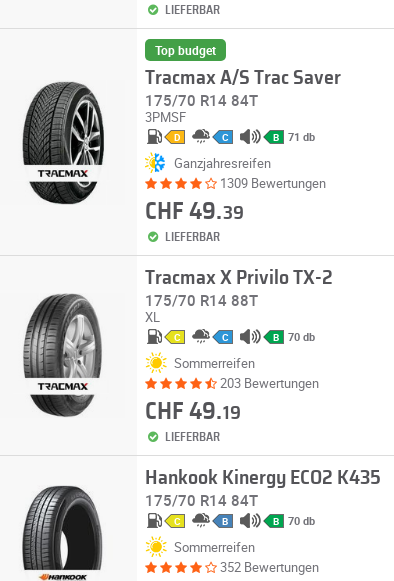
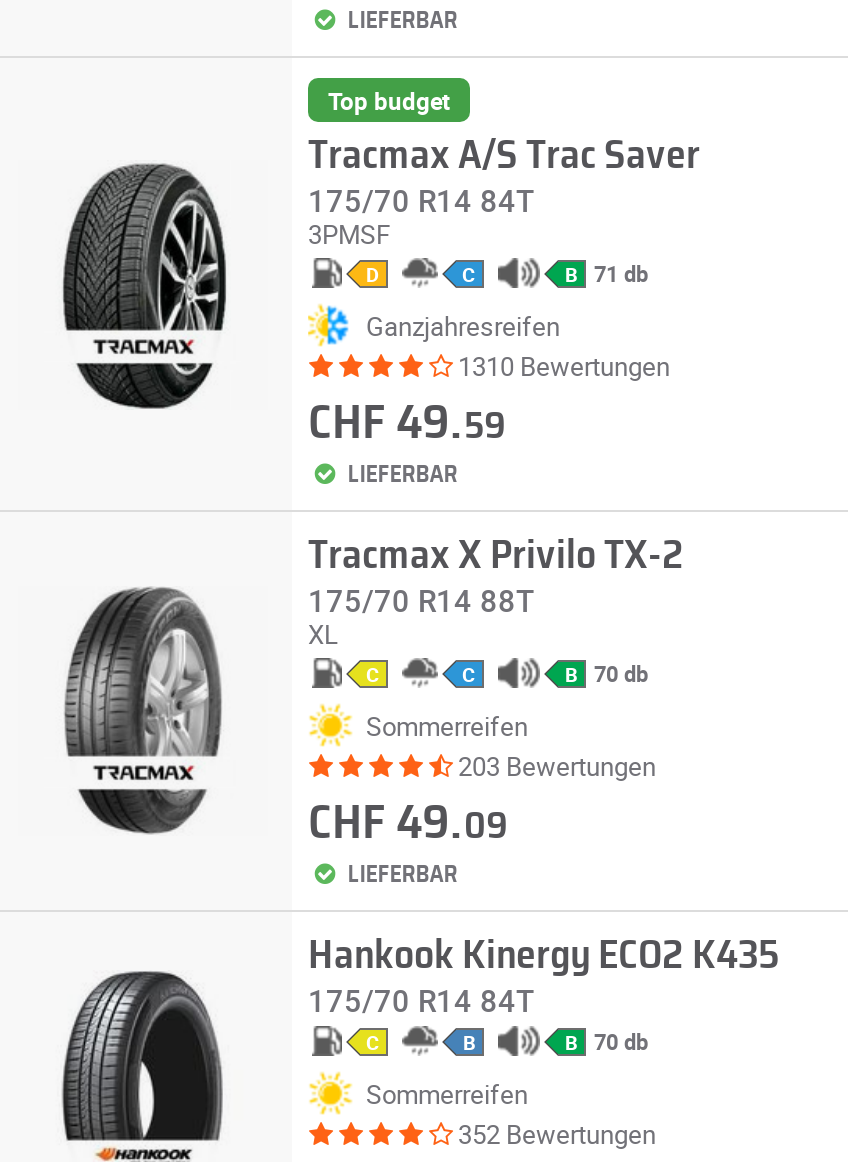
[220,174,326,192] 1309 Bewertungen -> [458,348,670,384] 1310 Bewertungen
[145,200,244,224] CHF 49.39 -> [308,400,506,448] CHF 49.59
[145,400,241,424] CHF 49.19 -> [308,800,508,848] CHF 49.09

